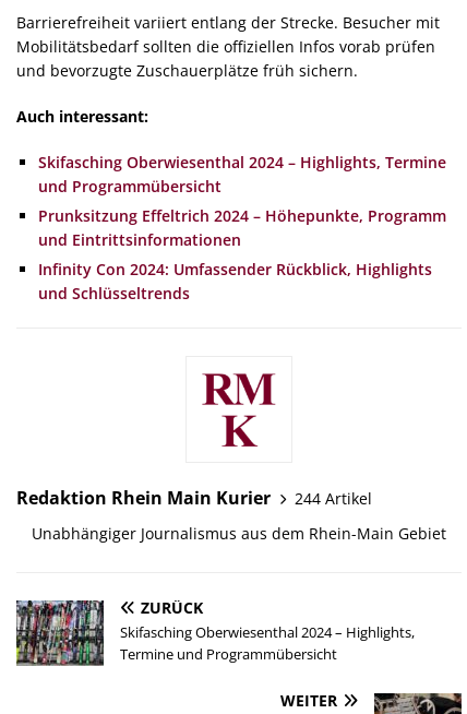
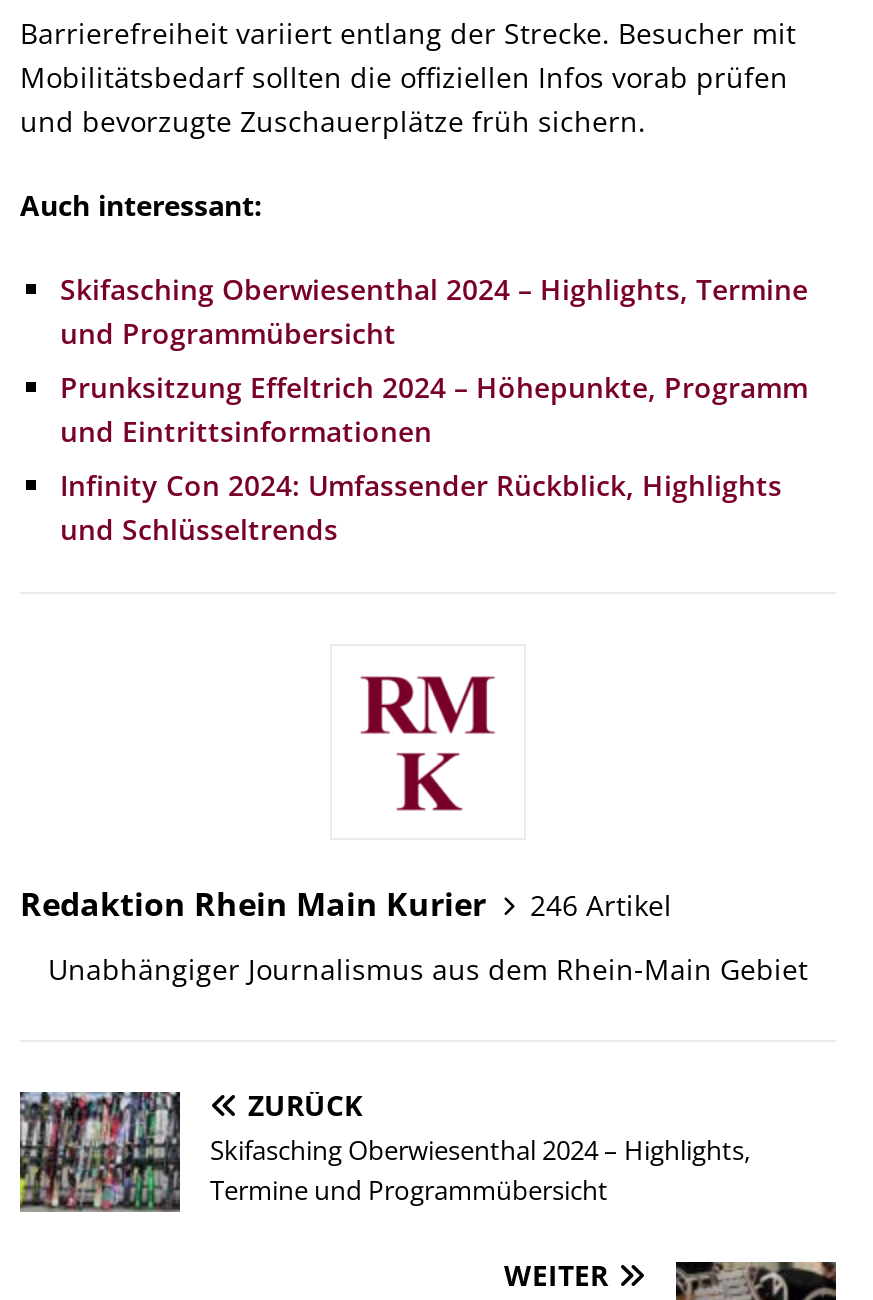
[16,486,372,510] Redaktion Rhein Main Kurier 244 Artikel -> [20,883,672,927] Redaktion Rhein Main Kurier 246 Artikel

